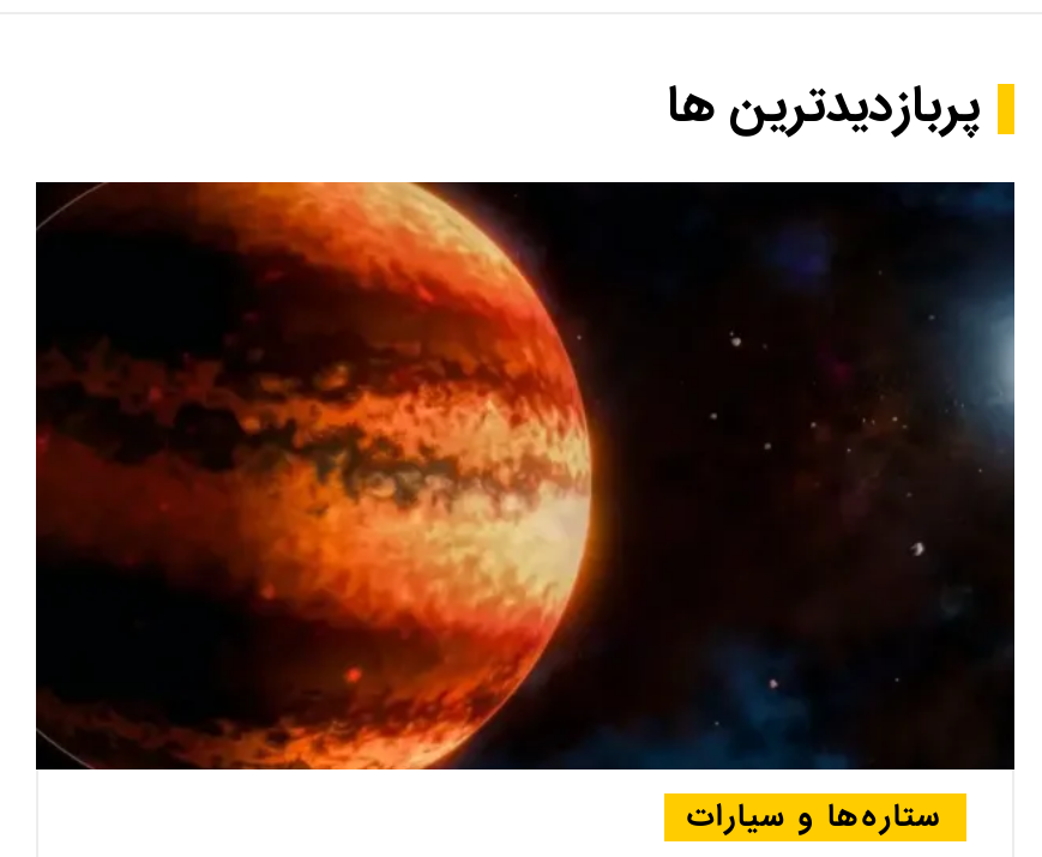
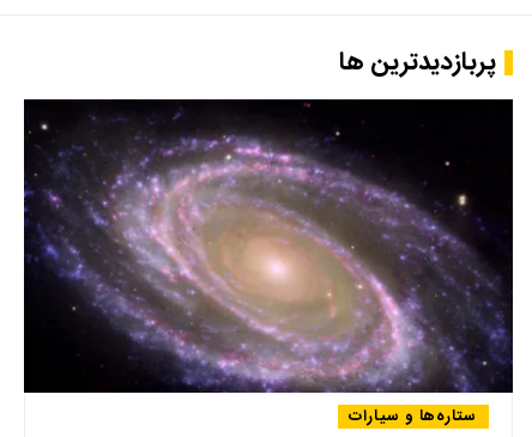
[34,180,1017,772] [image] -> [23,98,514,394] [image]

